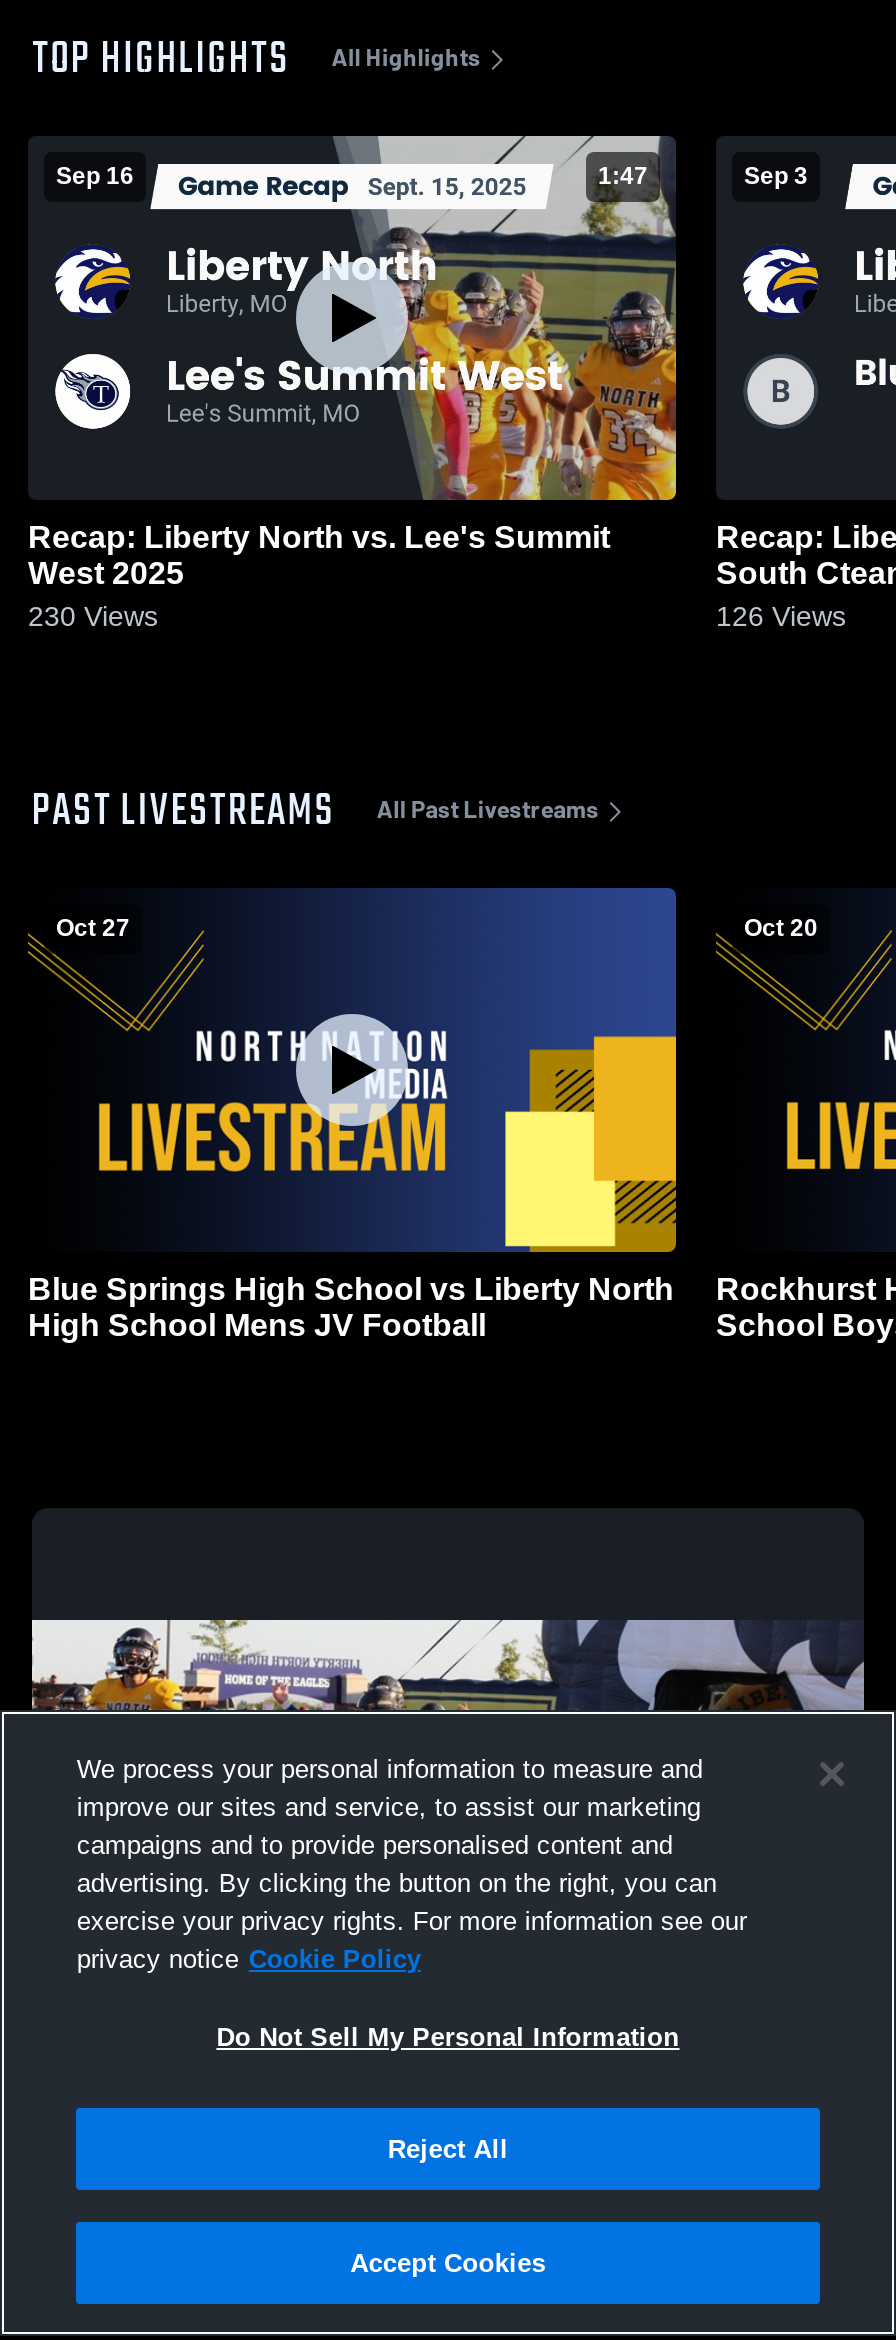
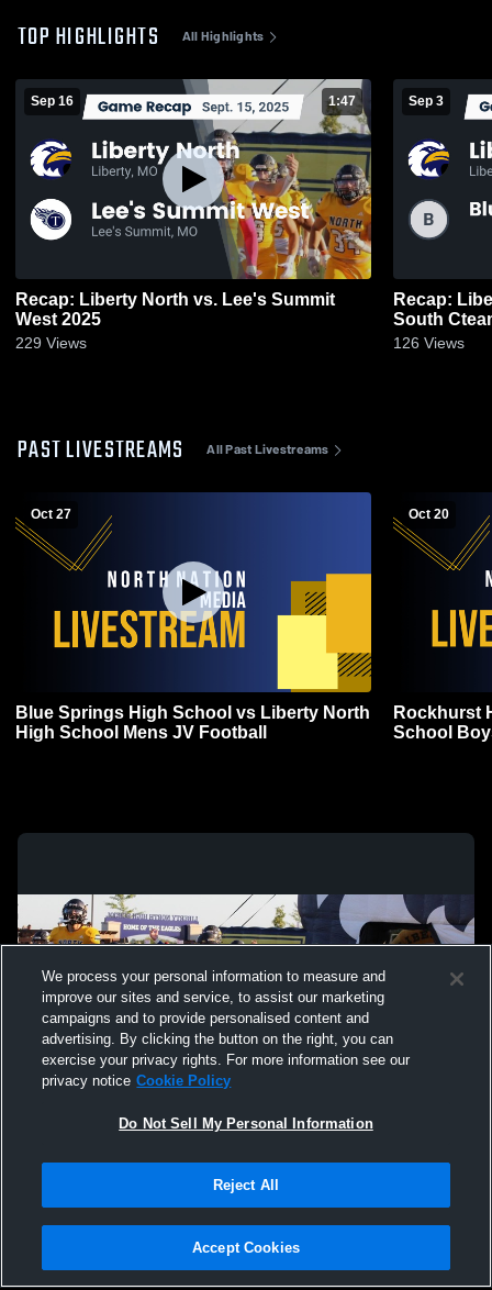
[28,600,158,632] 230 Views -> [15,334,87,352] 229 Views

